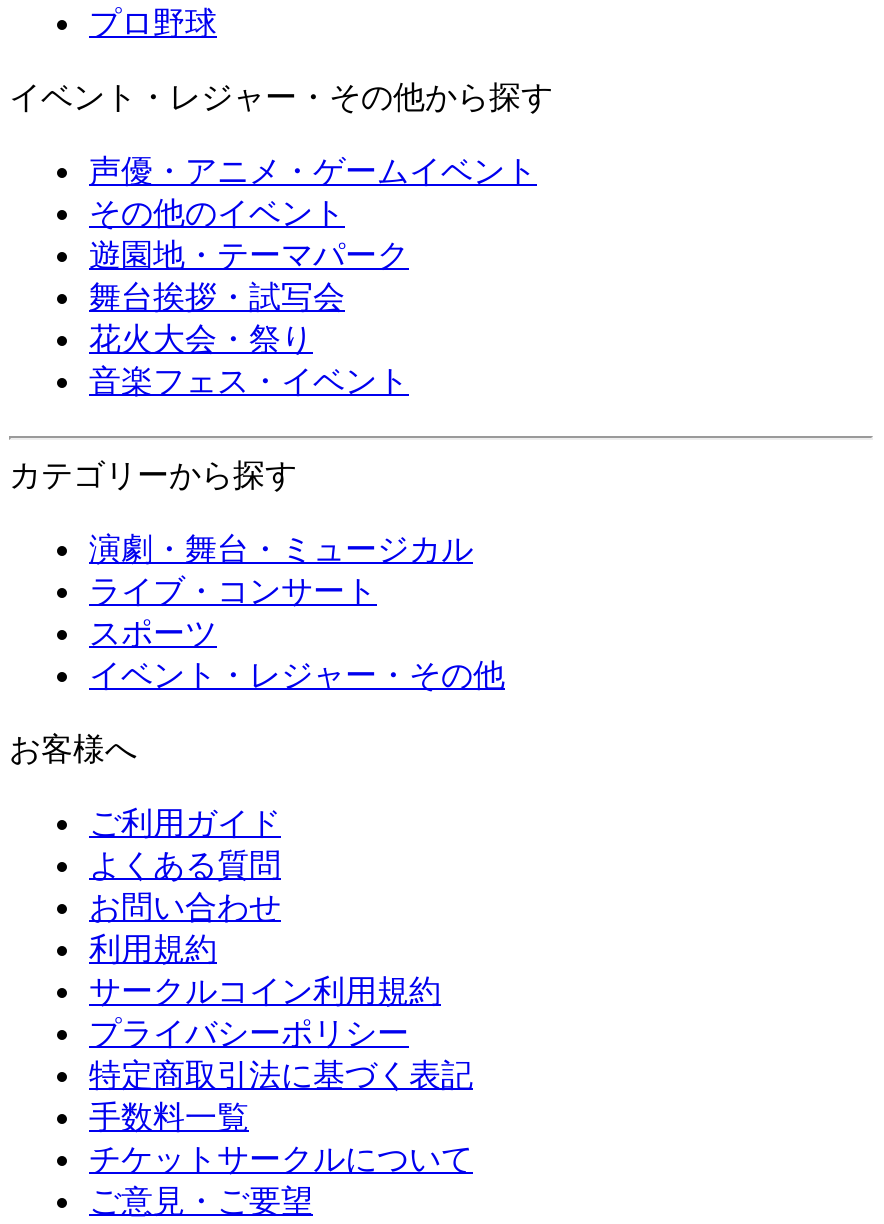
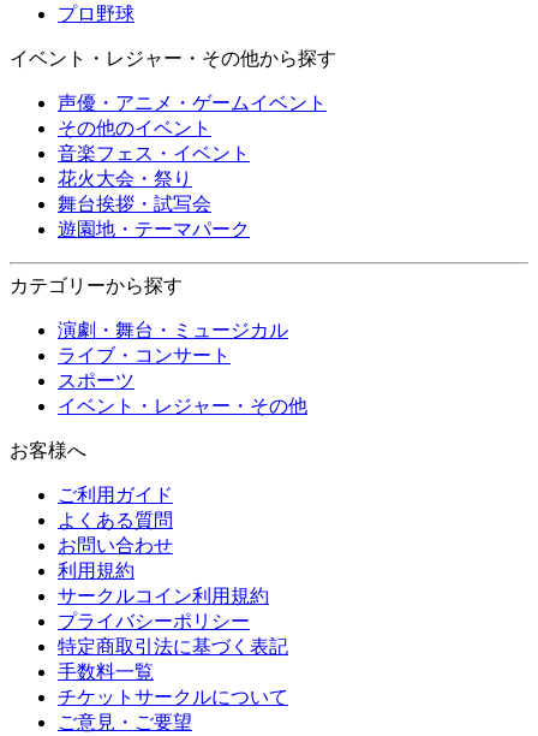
moved [89,238,409,356] -> [58,168,250,239]: 花火大会・祭り | 舞台挨拶・試写会 | 遊園地・テーマパーク
moved [89,364,409,398] -> [58,143,250,164]: 音楽フェス・イベント

